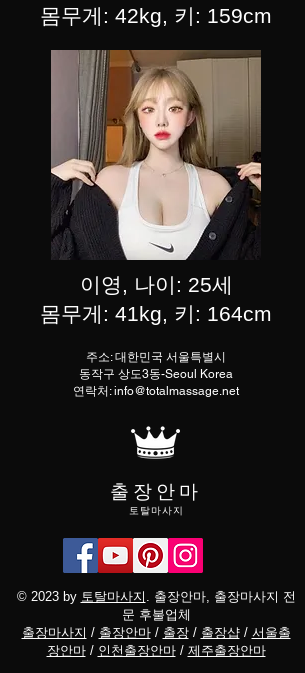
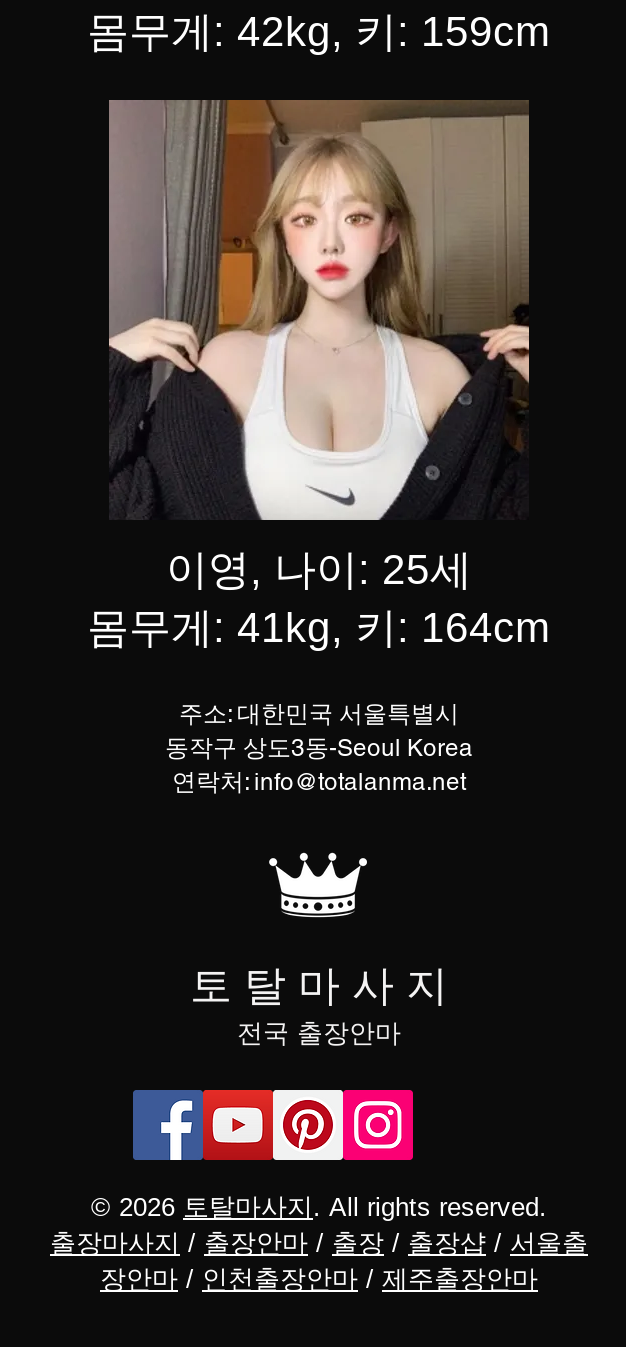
[73,384,239,398] 연락처: info@totalmassage.net -> [172,768,466,796] 연락처: info@totalanma.net
[110,480,202,517] 출장안마 | 토탈마사지 -> [190,958,448,1048] 토 탈 마 사 지 | 전국 출장안마
[16,537,295,622] [image] | © 2023 by 토탈마사지. 출장안마, 출장마사지 전 | 문 후불업체 -> [91,1076,547,1222] [image] | © 2026 토탈마사지. All rights reserved.

